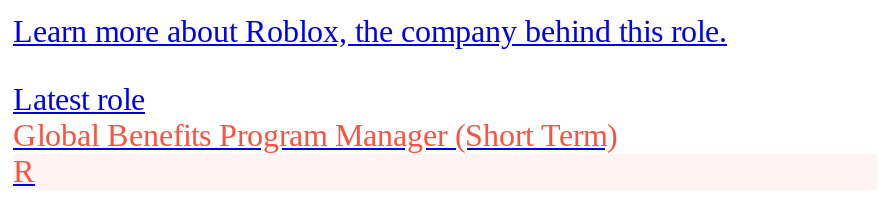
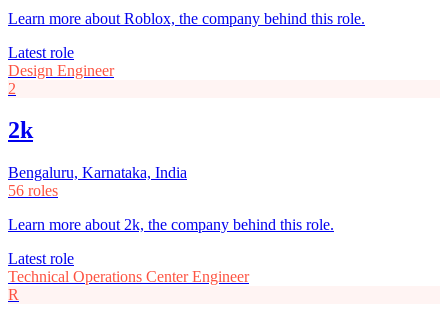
[13,119,617,153] Global Benefits Program Manager (Short Term) -> [8,61,334,285] Design Engineer | 2 | 2k | Bengaluru, Karnataka, India | 56 roles | Learn more about 2k, the company behind this role. | Latest role | Technical Operations Center Engineer

